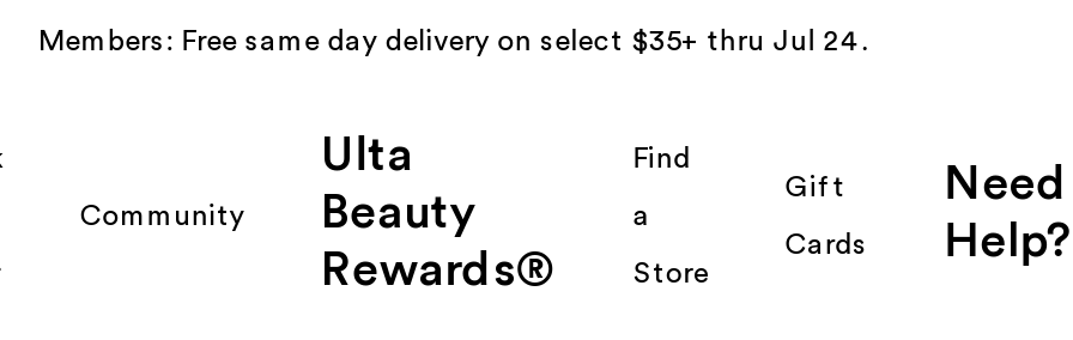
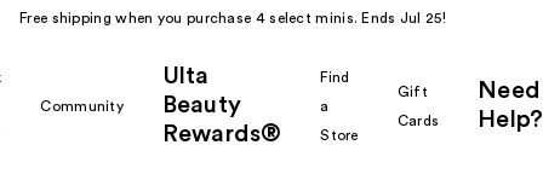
[38,26,869,55] Members: Free same day delivery on select $35+ thru Jul 24. -> [19,11,446,25] Free shipping when you purchase 4 select minis. Ends Jul 25!

